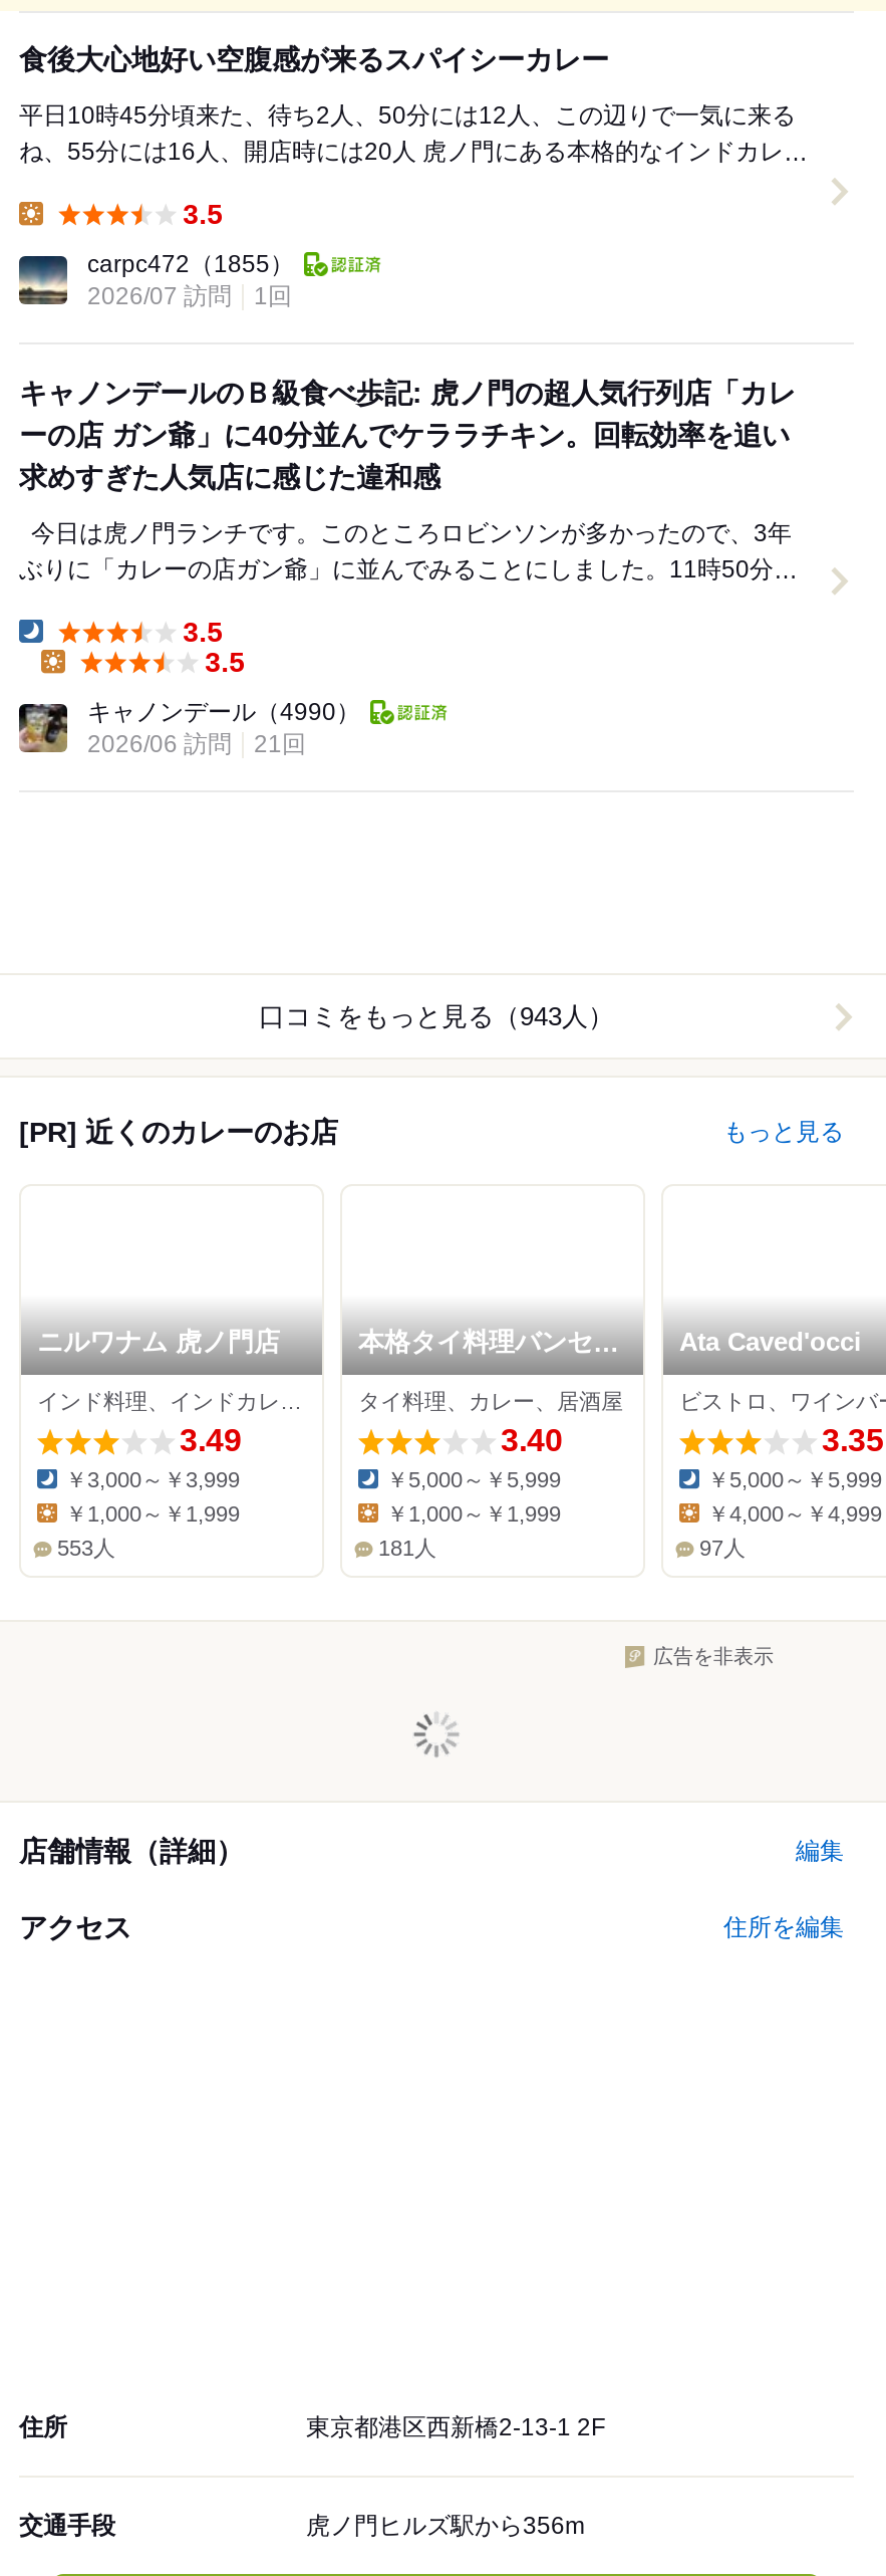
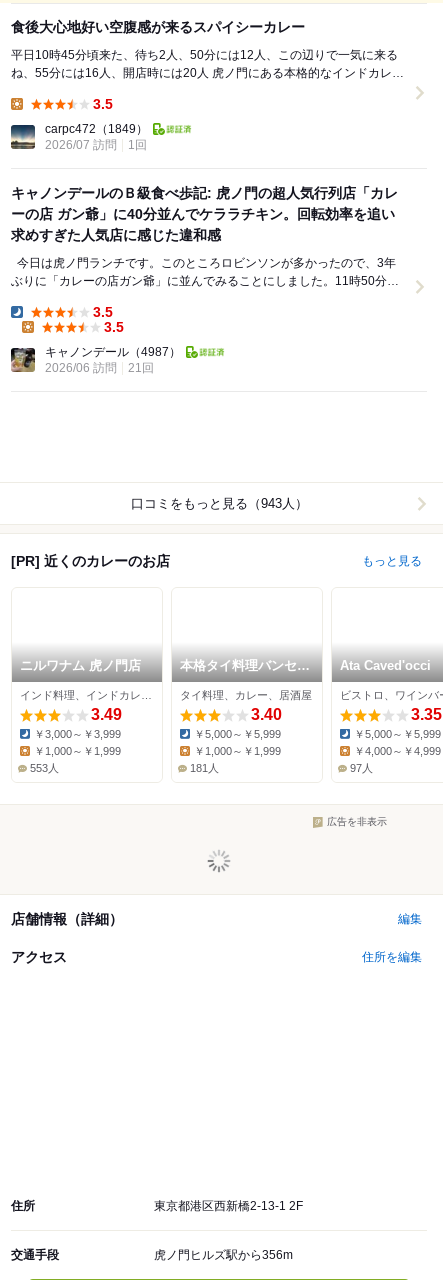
[87,251,294,279] carpc472（1855） -> [45,122,148,136] carpc472（1849）
[87,699,360,727] キャノンデール（4990） -> [45,345,181,359] キャノンデール（4987）

